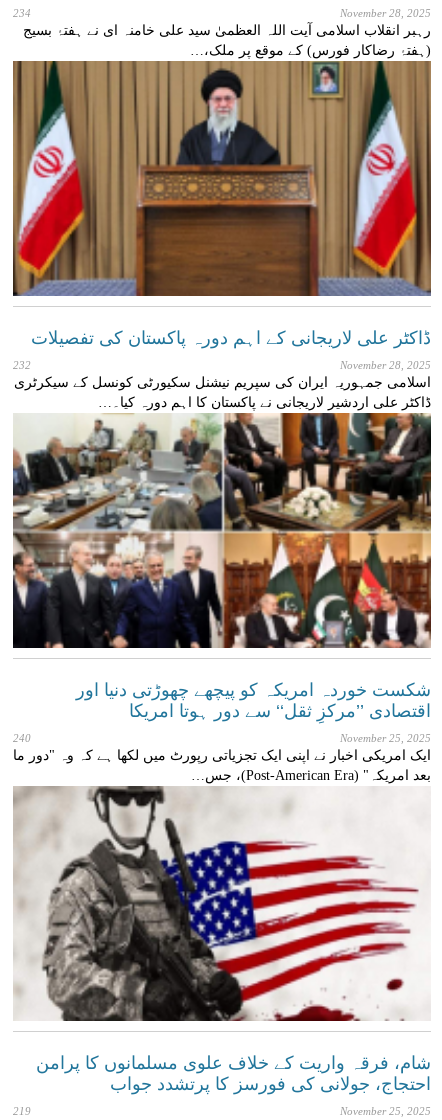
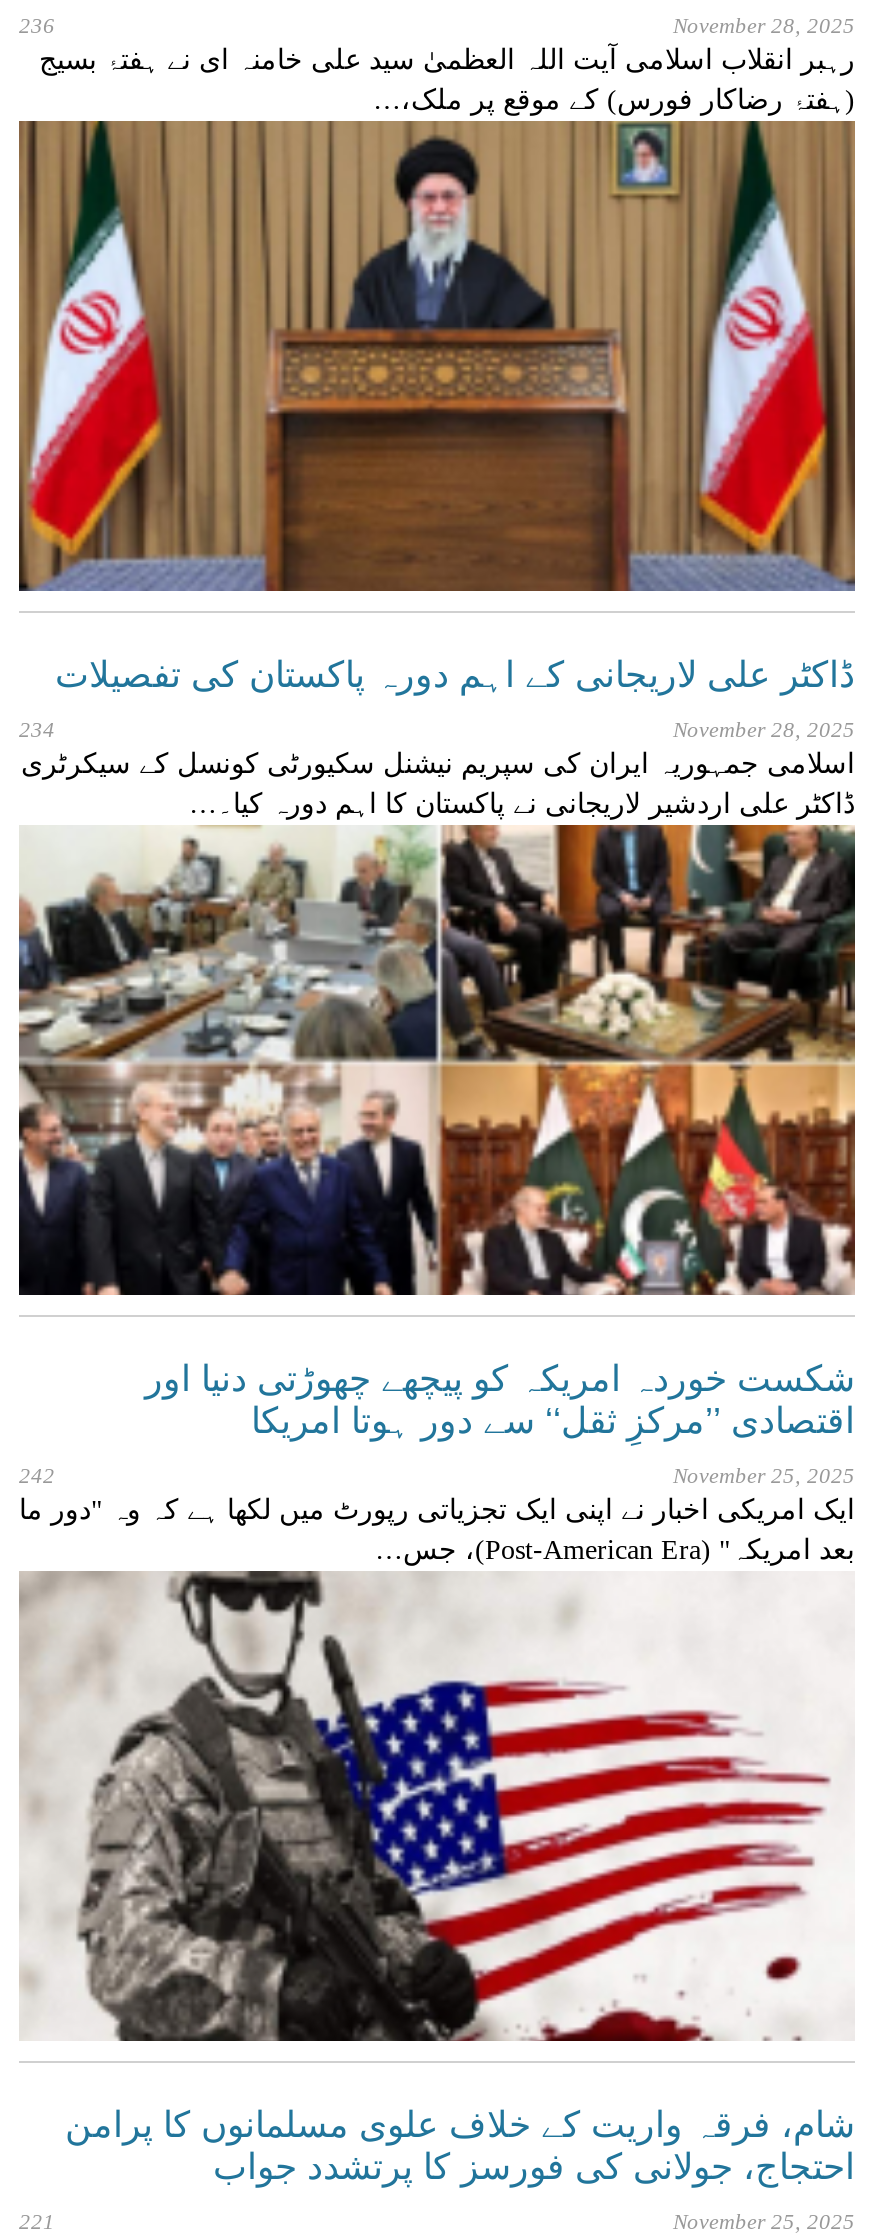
[13,7,31,19] 234 -> [19,13,55,37] 236
[13,359,31,371] 232 -> [19,717,55,741] 234
[13,732,31,744] 240 -> [19,1463,55,1487] 242
[13,1105,31,1117] 219 -> [19,2209,55,2233] 221

